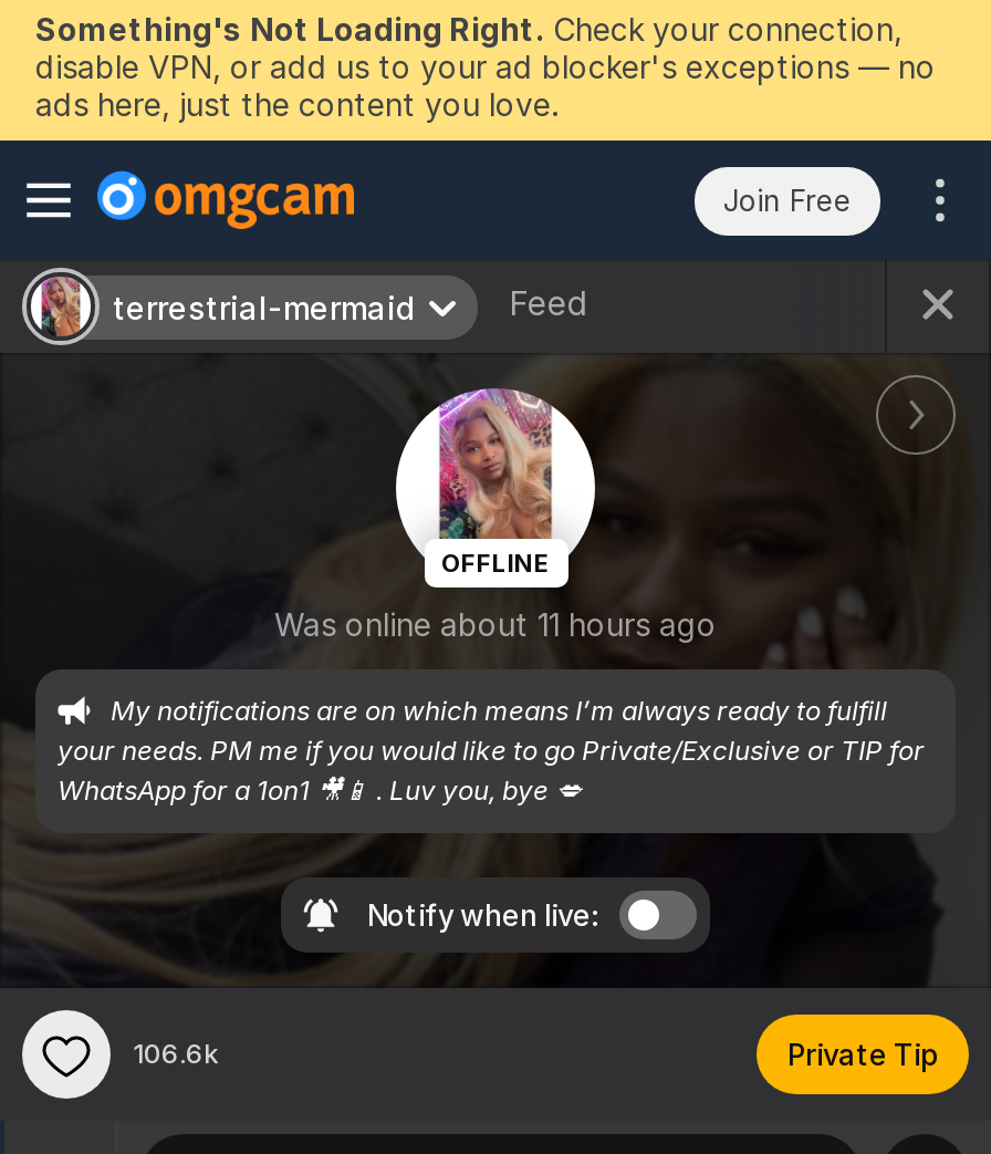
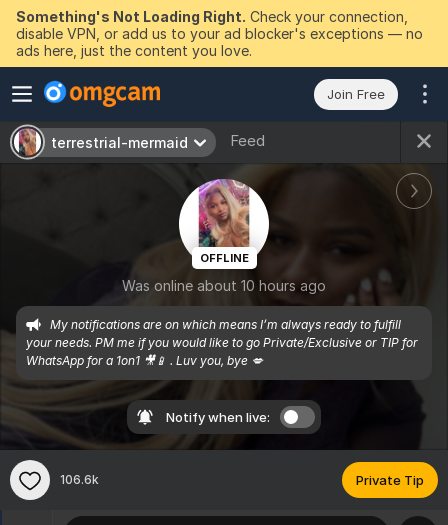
[274,605,717,643] Was online about 11 hours ago -> [122,277,326,294] Was online about 10 hours ago

